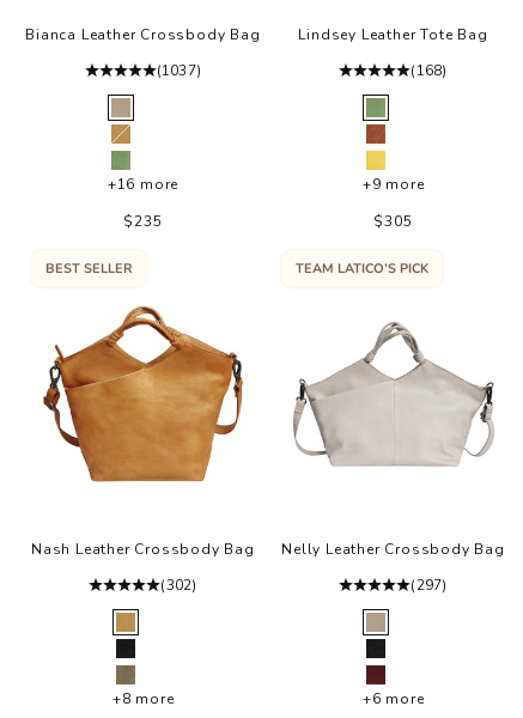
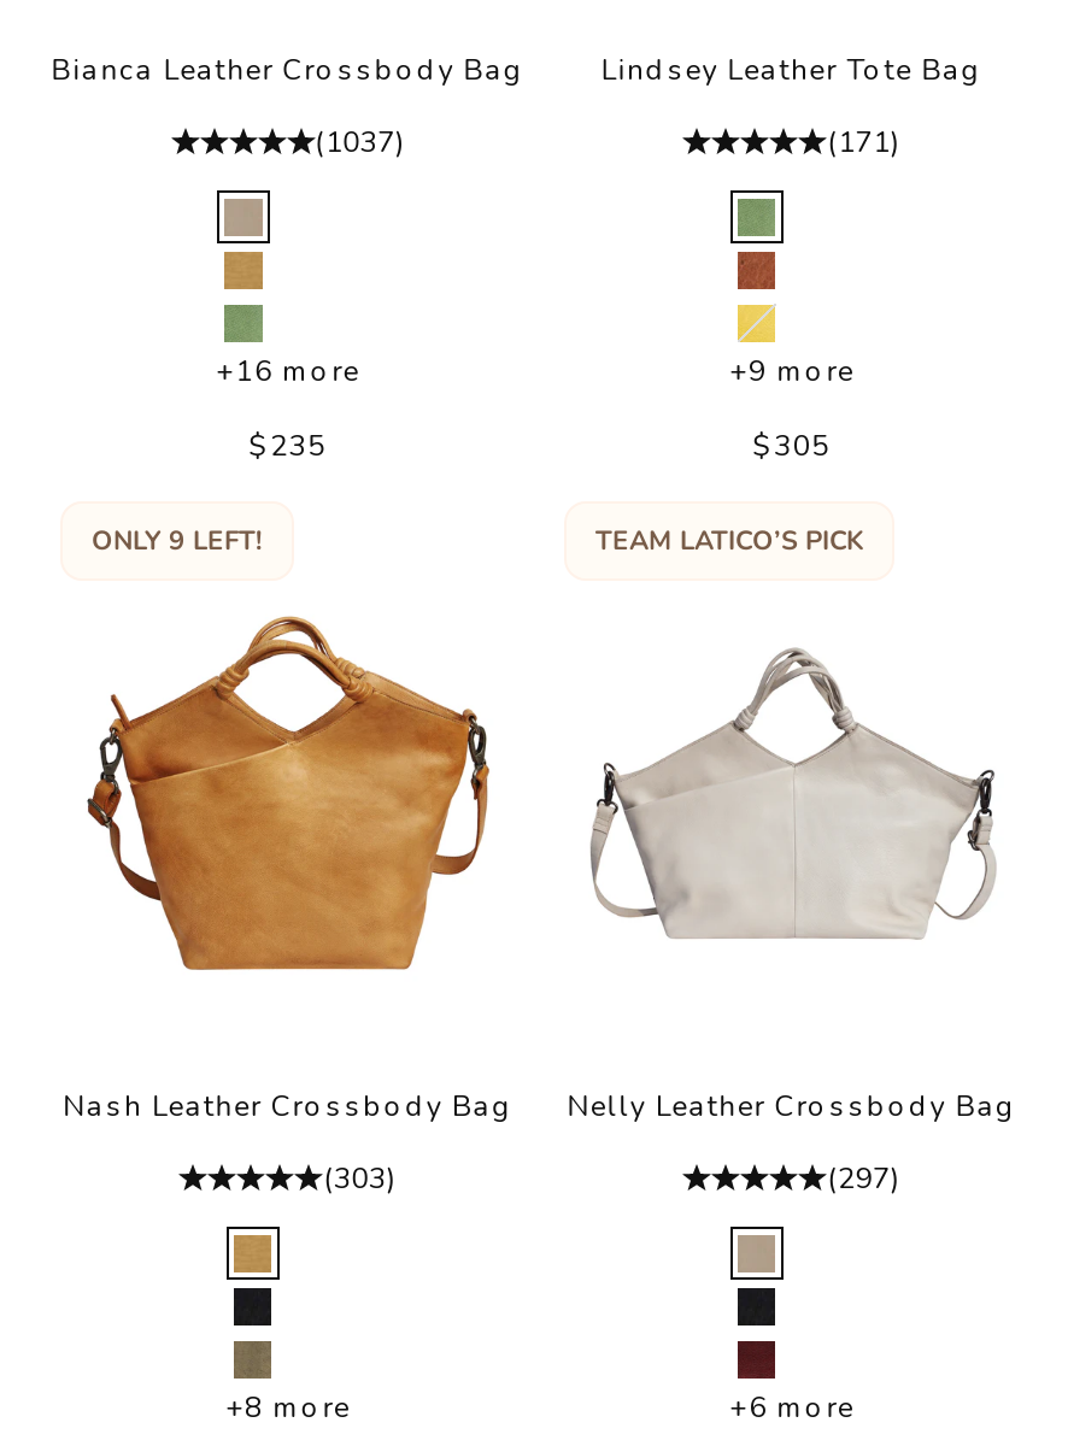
[411,61,447,81] (168) -> [828,124,901,162] (171)
[45,260,133,278] BEST SELLER -> [92,524,263,560] ONLY 9 LEFT!
[161,576,197,595] (302) -> [324,1160,397,1198] (303)

